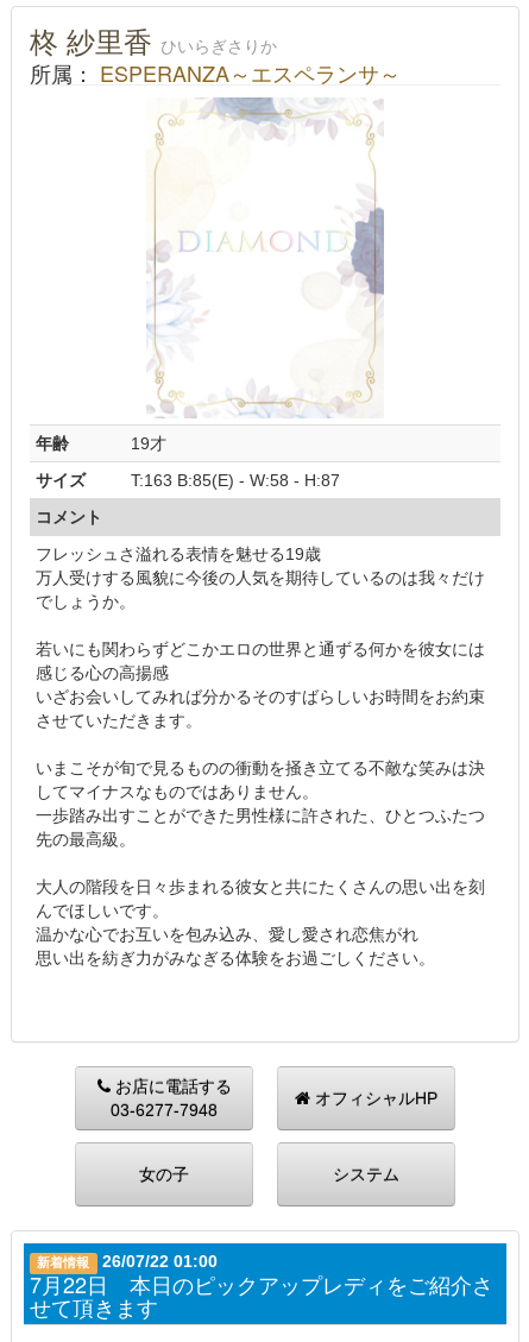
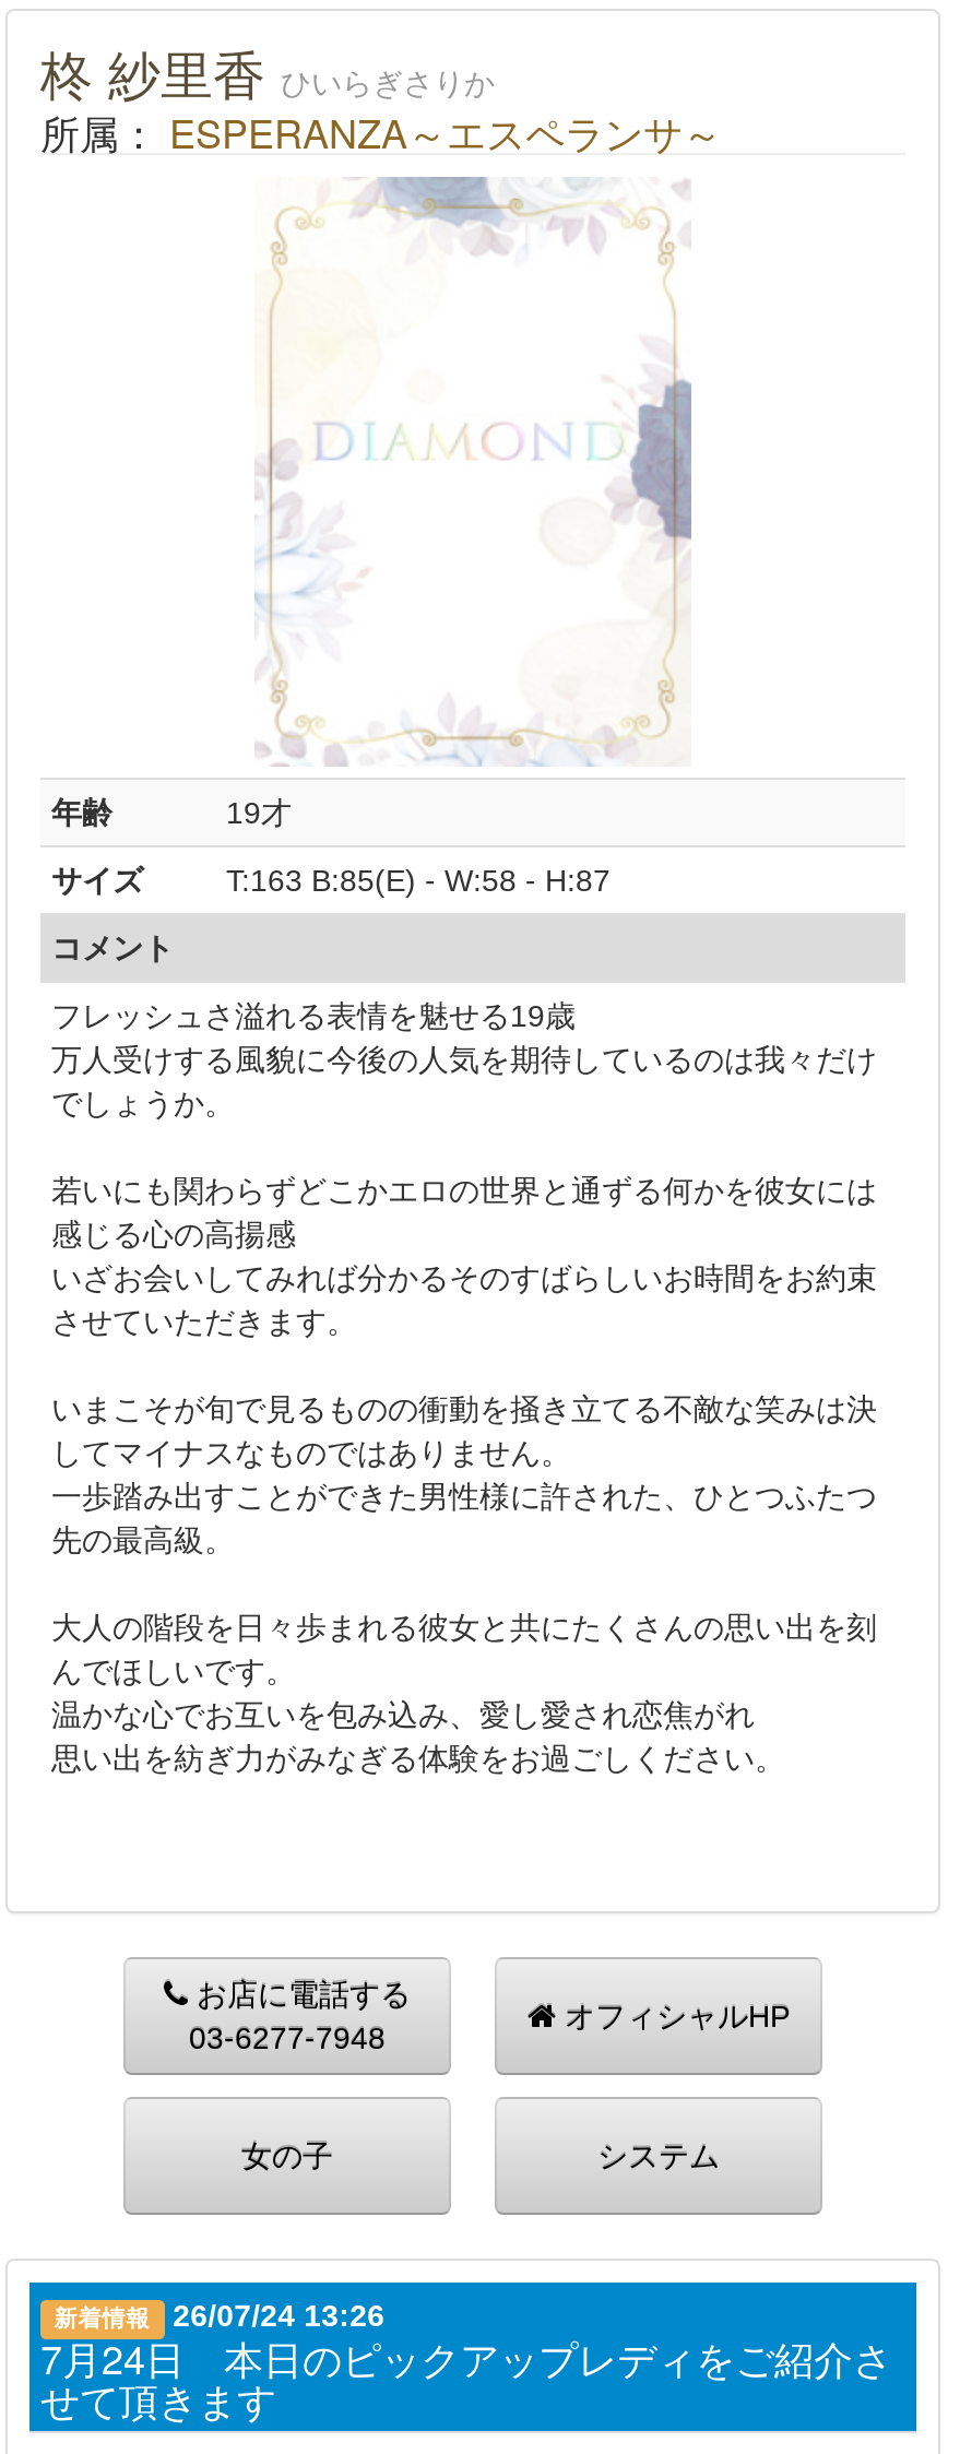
[37,1252,217,1271] 新着情報 26/07/22 01:00 -> [54,2299,385,2334] 新着情報 26/07/24 13:26
[30,1269,493,1300] 7月22日 本日のピックアップレディをご紹介さ -> [40,2329,892,2386] 7月24日 本日のピックアップレディをご紹介さ

